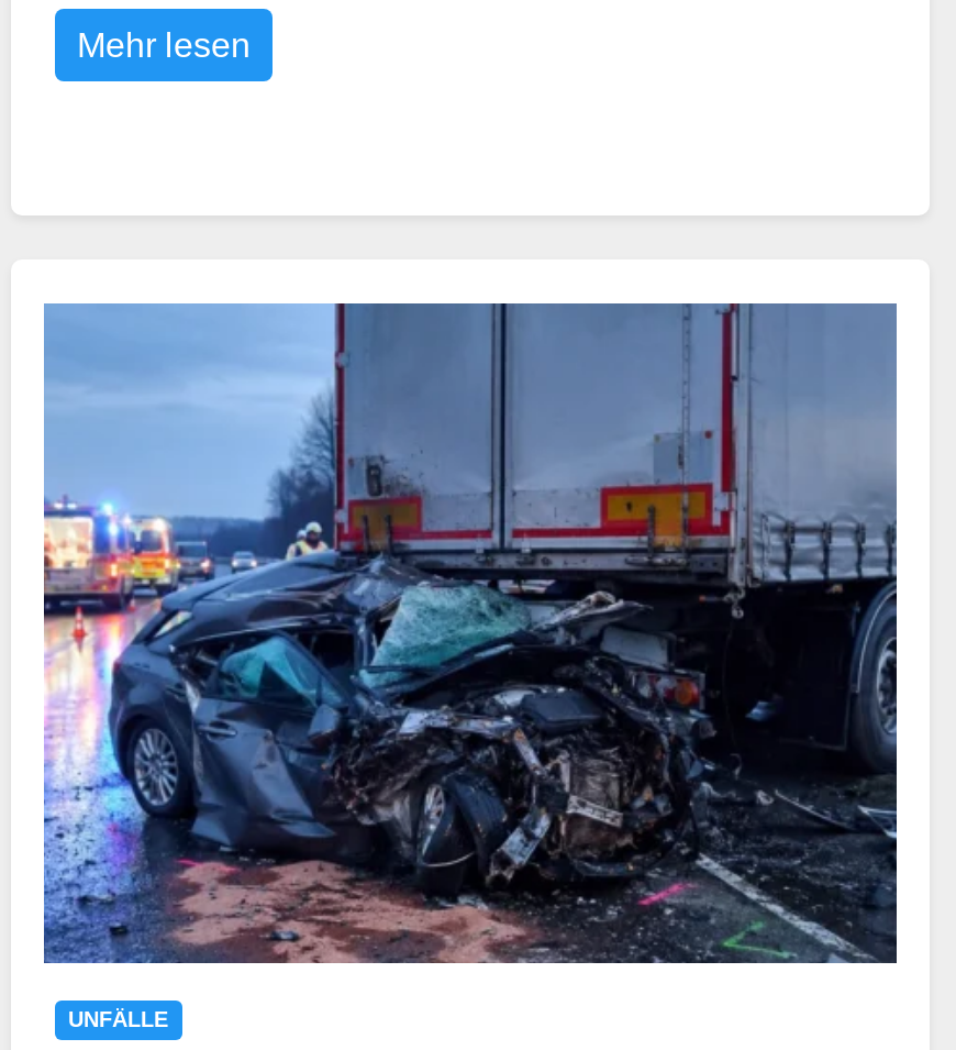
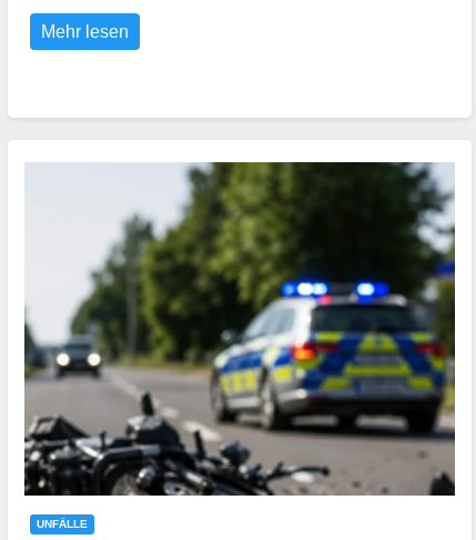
[42,301,899,965] [image] -> [23,161,456,497] [image]

